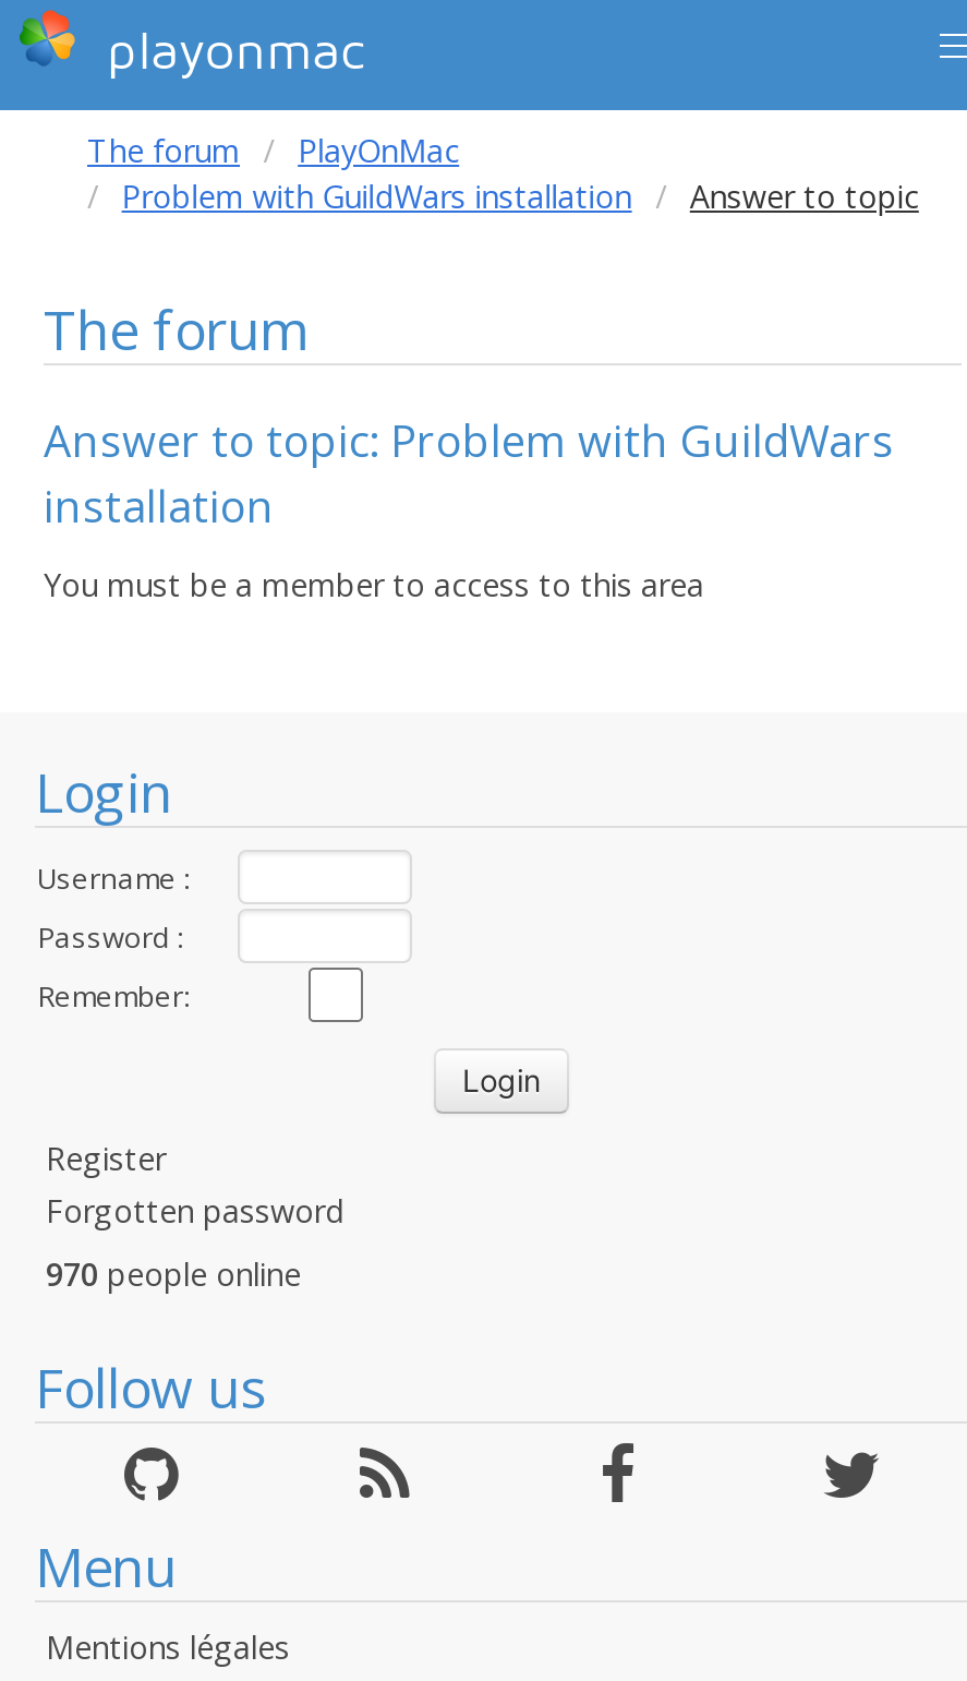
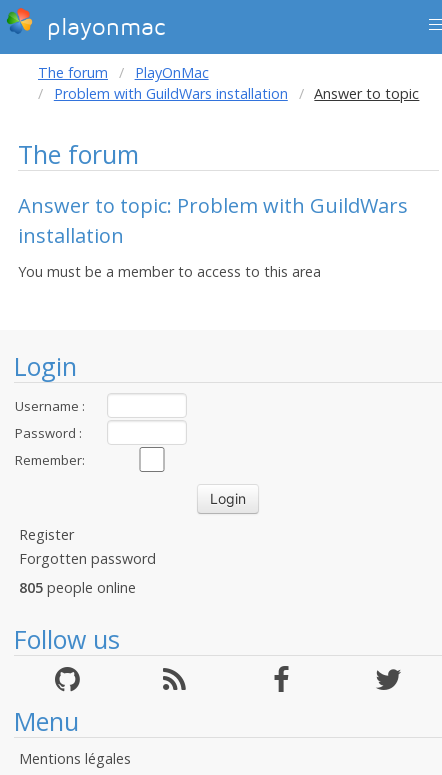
[46,1253,301,1295] 970 people online -> [19,578,136,597] 805 people online

